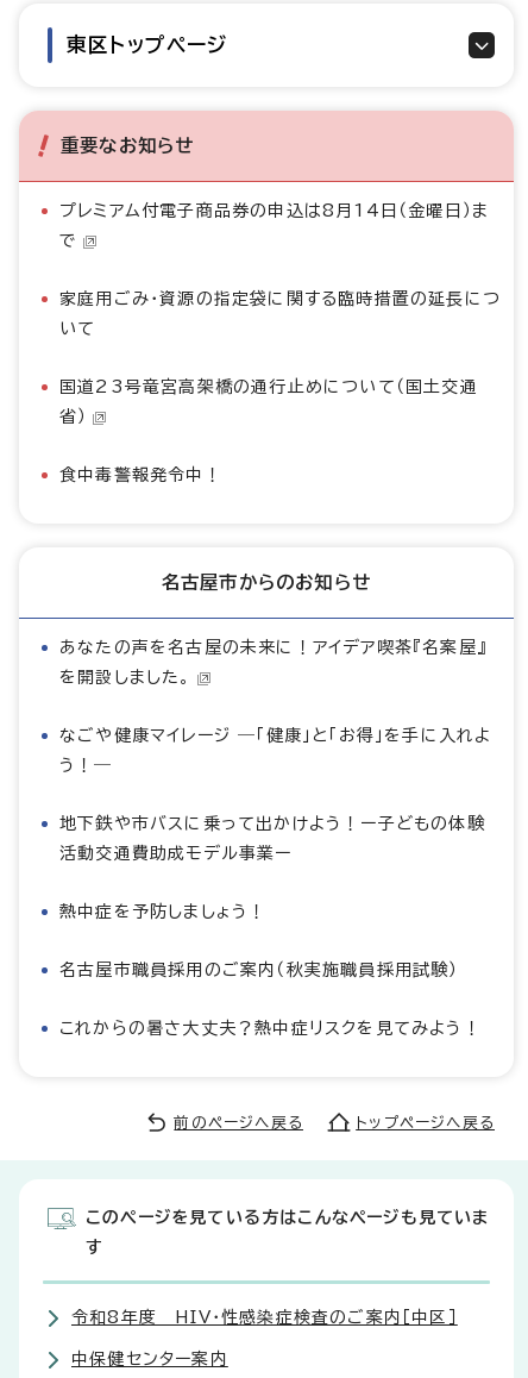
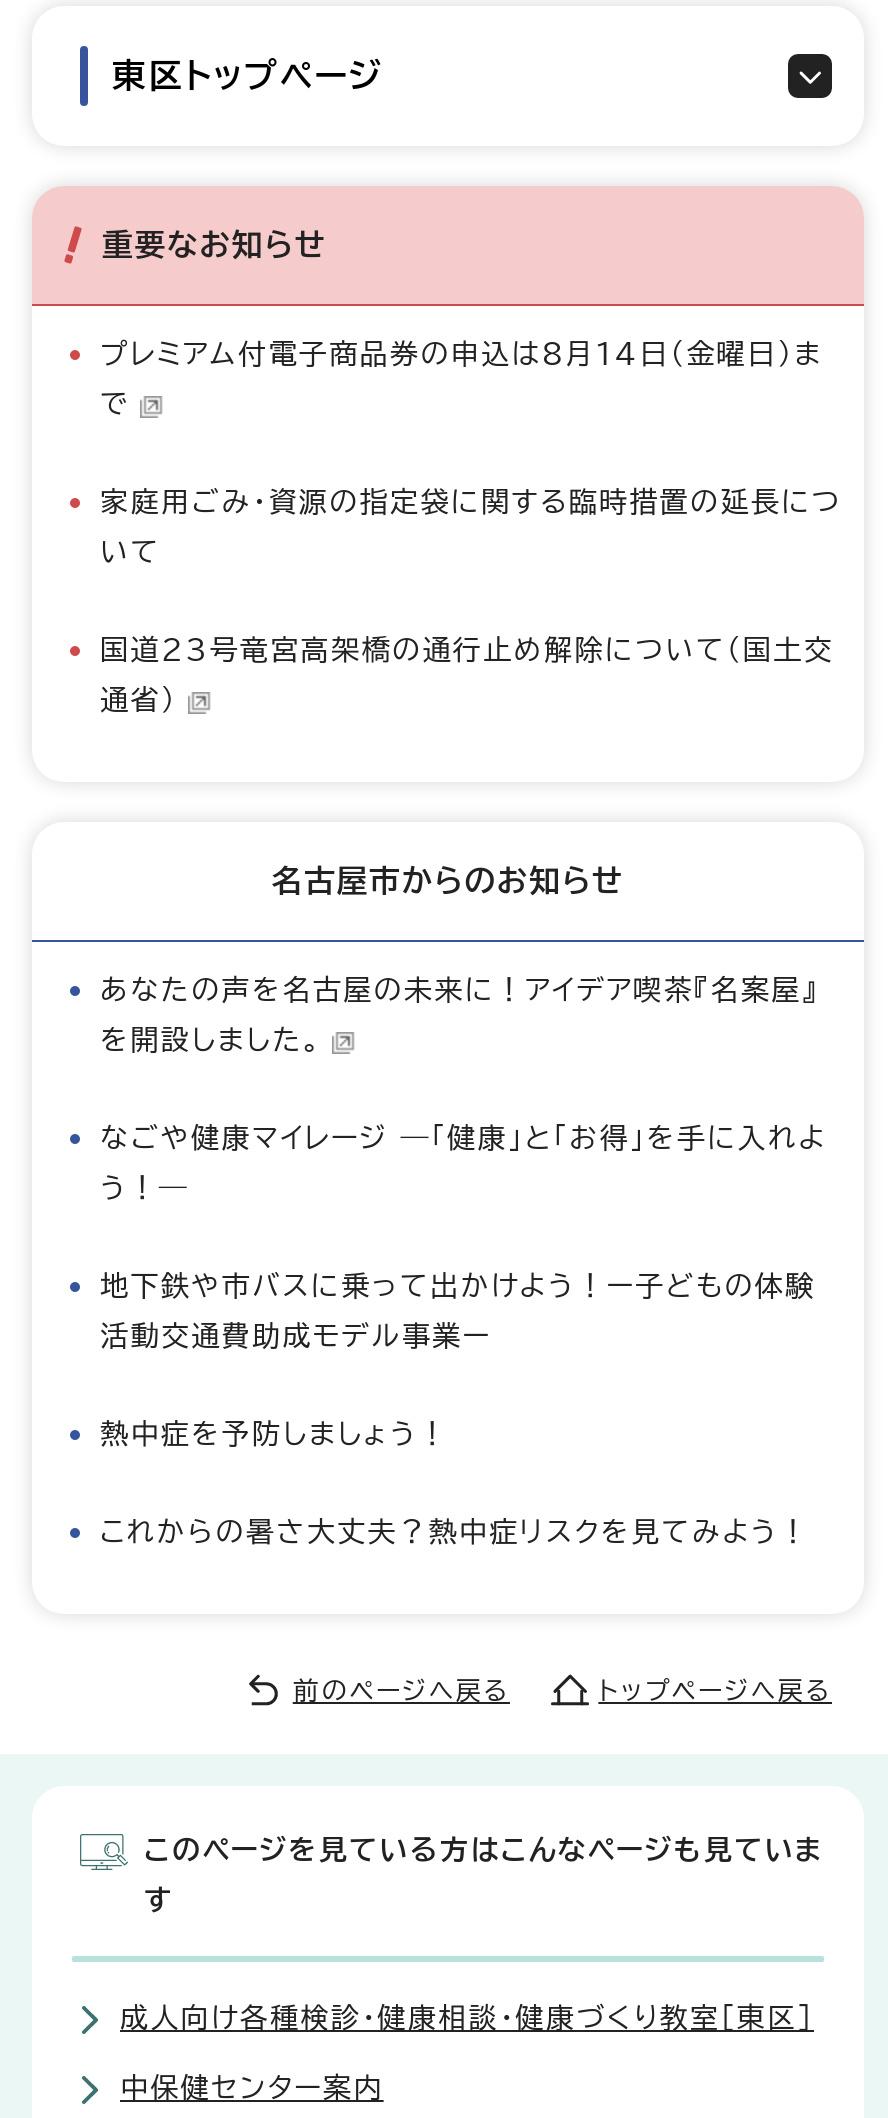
[59,379,478,483] 国道23号竜宮高架橋の通行止めについて（国土交通 | 省） | 食中毒警報発令中！ -> [100,637,834,715] 国道23号竜宮高架橋の通行止め解除について（国土交 | 通省）
[59,962,459,979] 名古屋市職員採用のご案内（秋実施職員採用試験） -> none
[71,1309,458,1326] 令和8年度 HIV・性感染症検査のご案内［中区］ -> [120,2005,814,2033] 成人向け各種検診・健康相談・健康づくり教室［東区］

